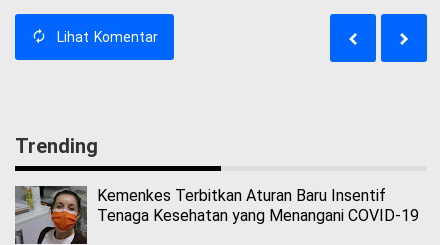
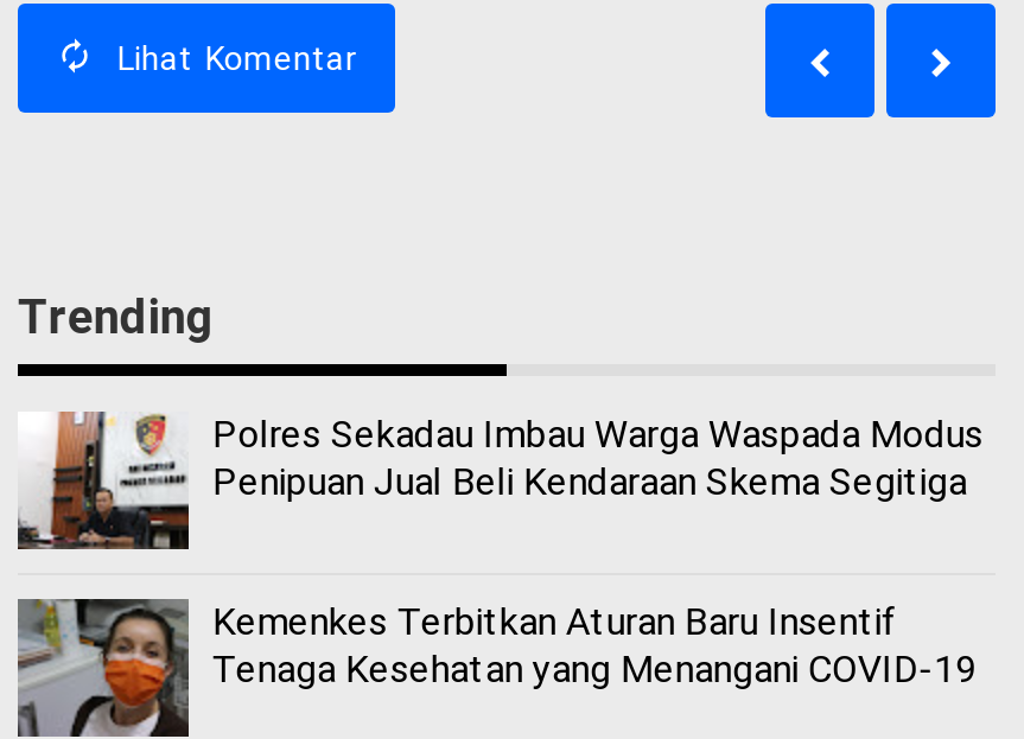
none -> [18,411,983,563] [image] | Polres Sekadau Imbau Warga Waspada Modus | Penipuan Jual Beli Kendaraan Skema Segitiga

